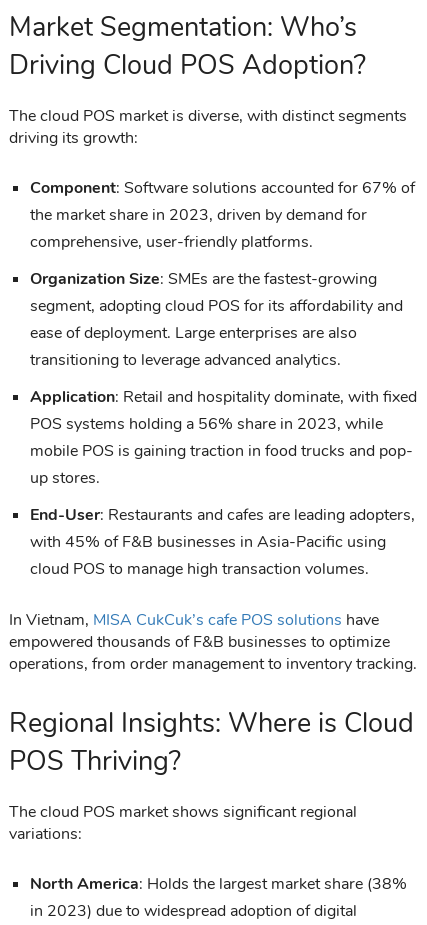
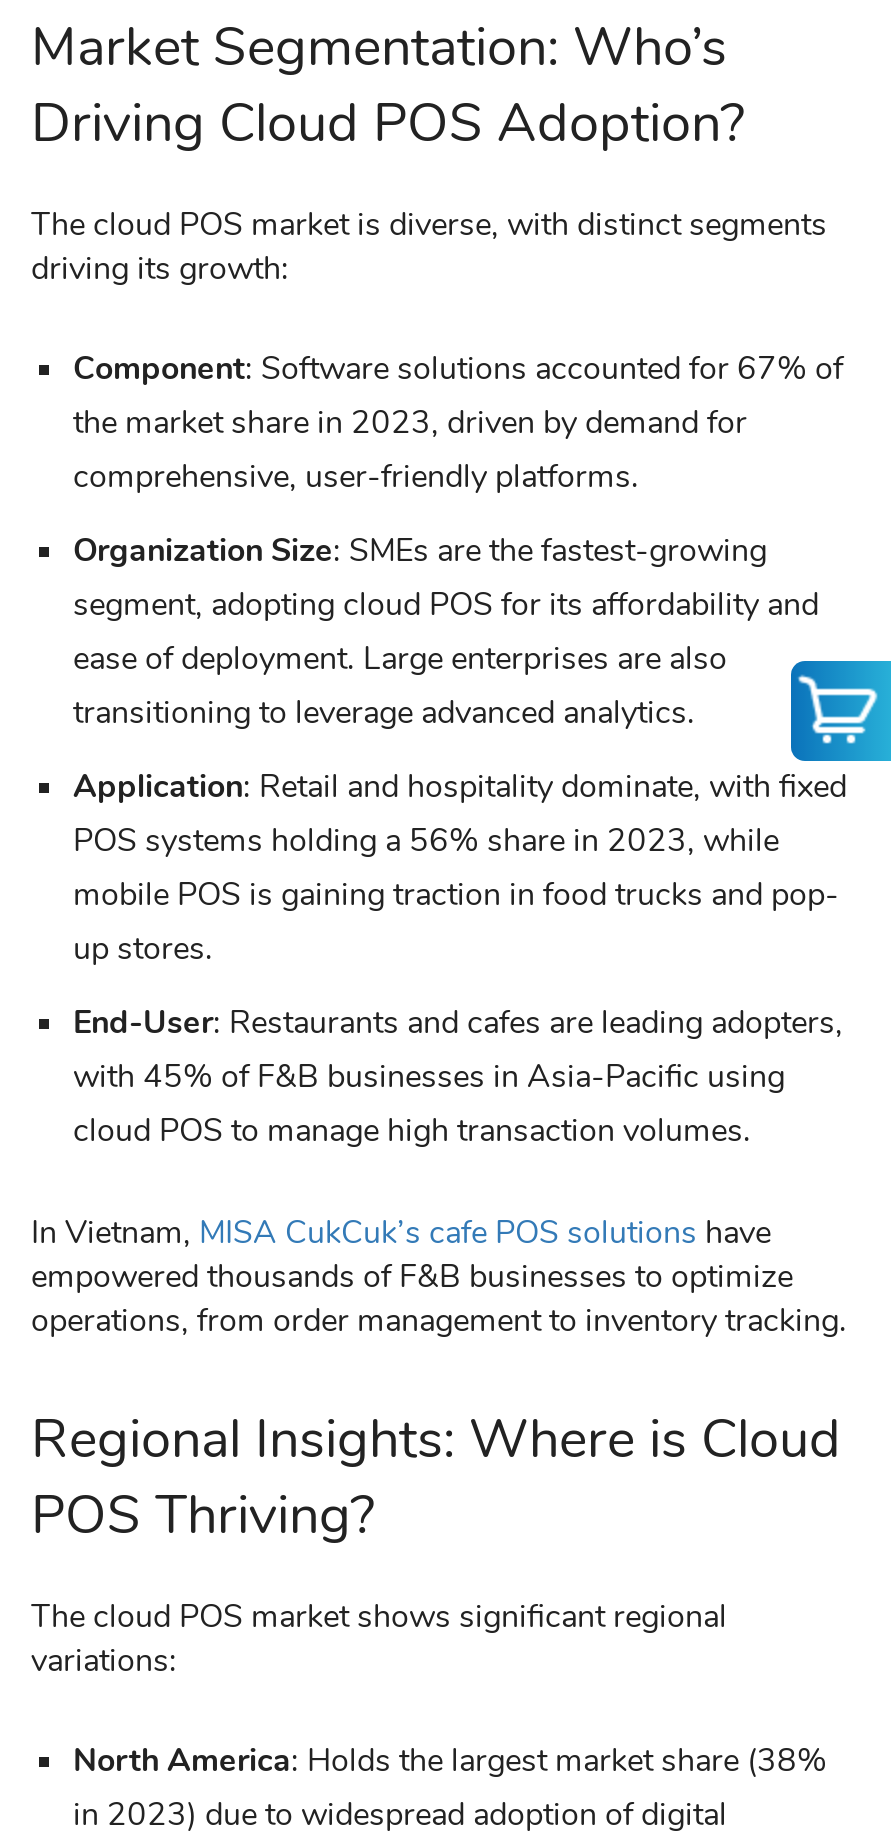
none -> [789,659,885,763] [image]

